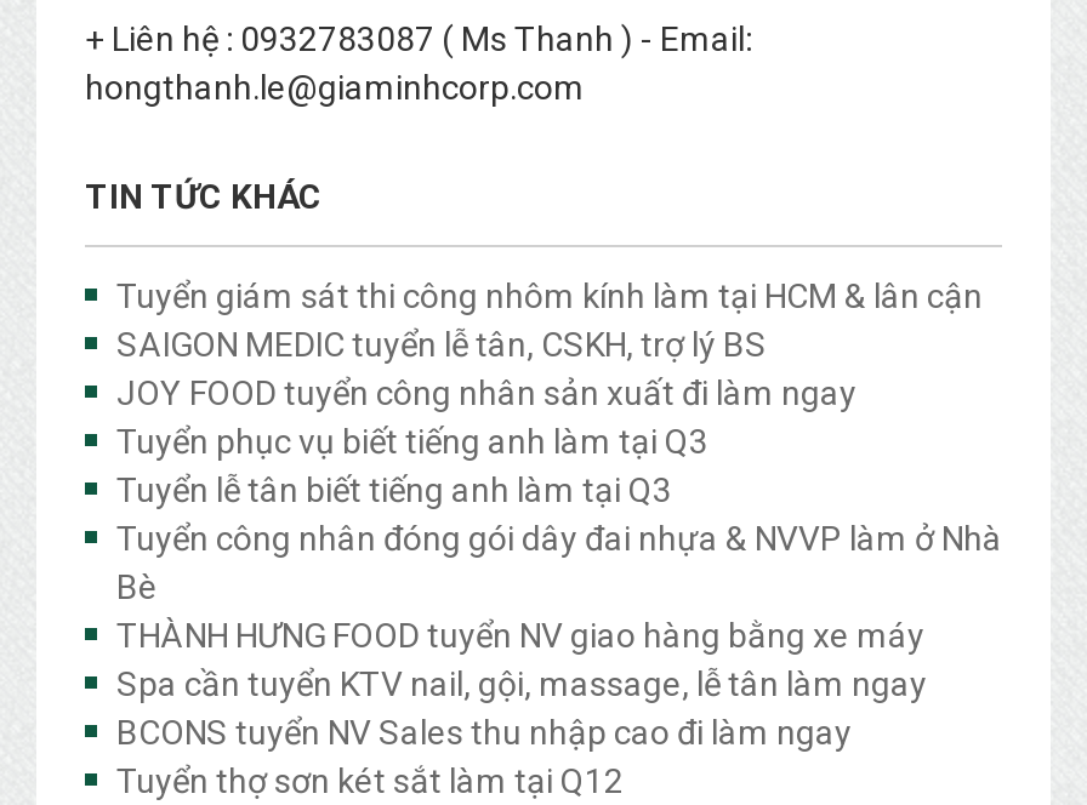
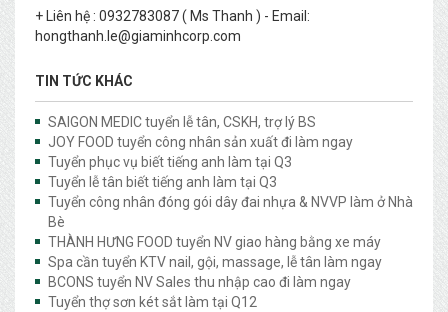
[116,276,983,315] Tuyển giám sát thi công nhôm kính làm tại HCM & lân cận -> none

